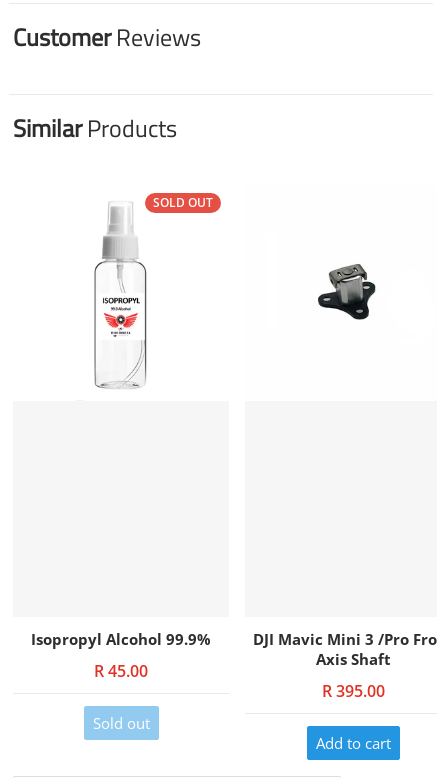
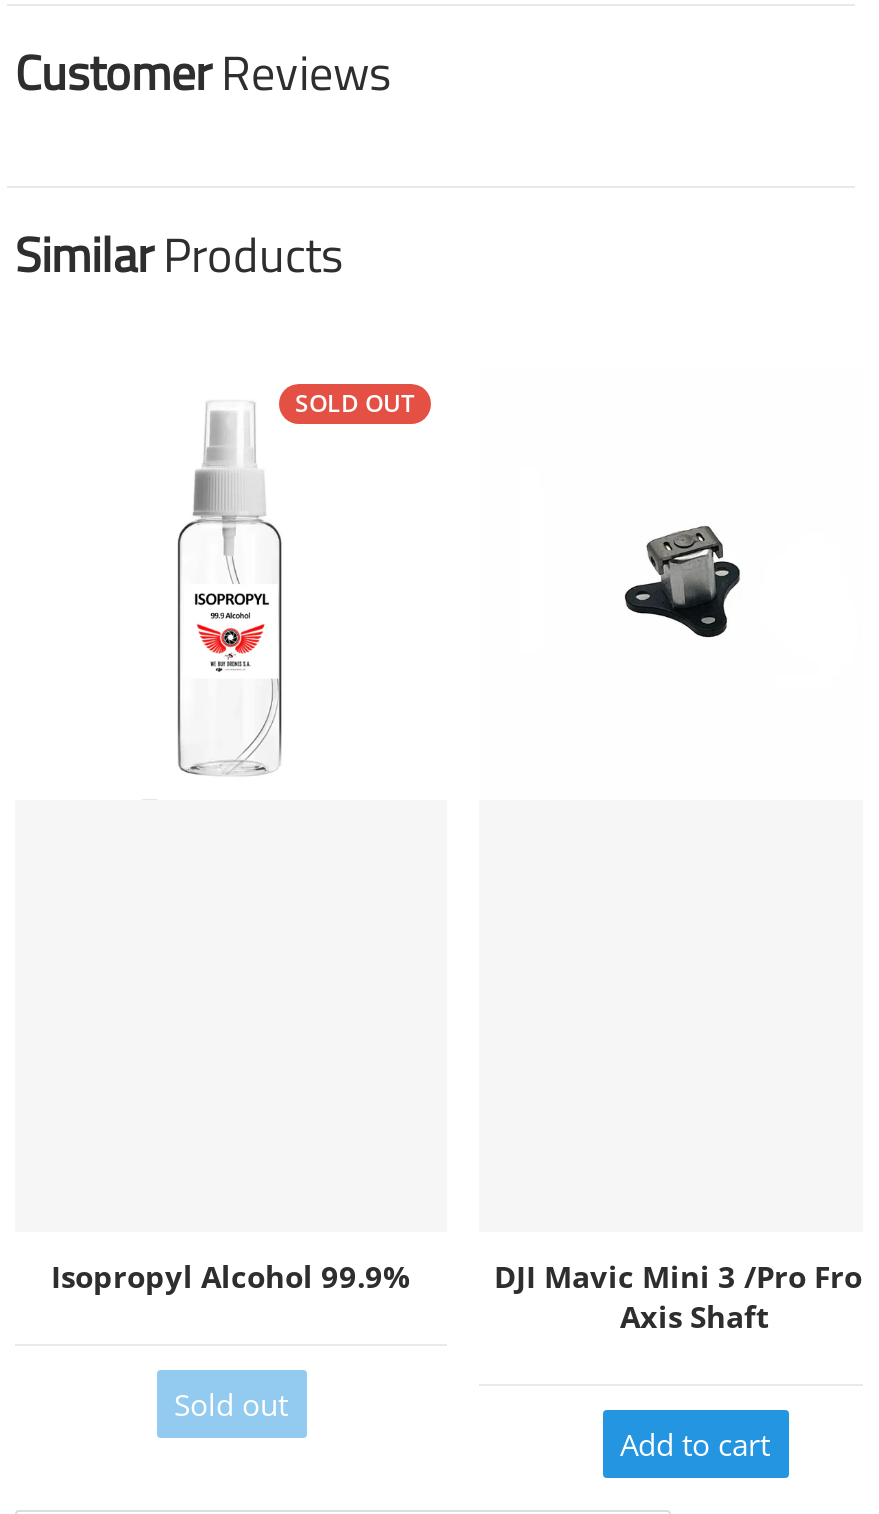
[94,660,148,682] R 45.00 -> none
[321,680,384,702] R 395.00 -> none

